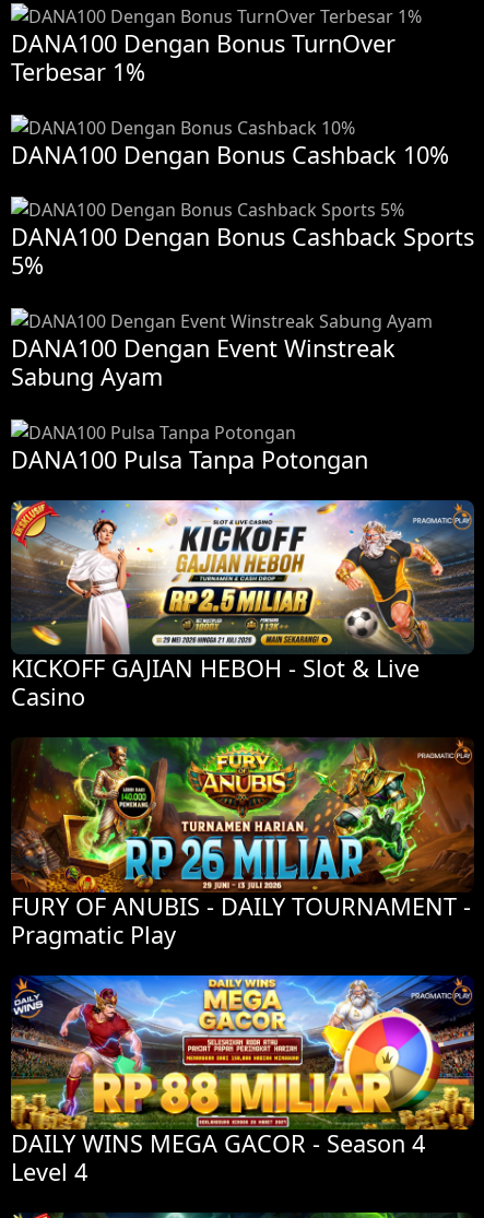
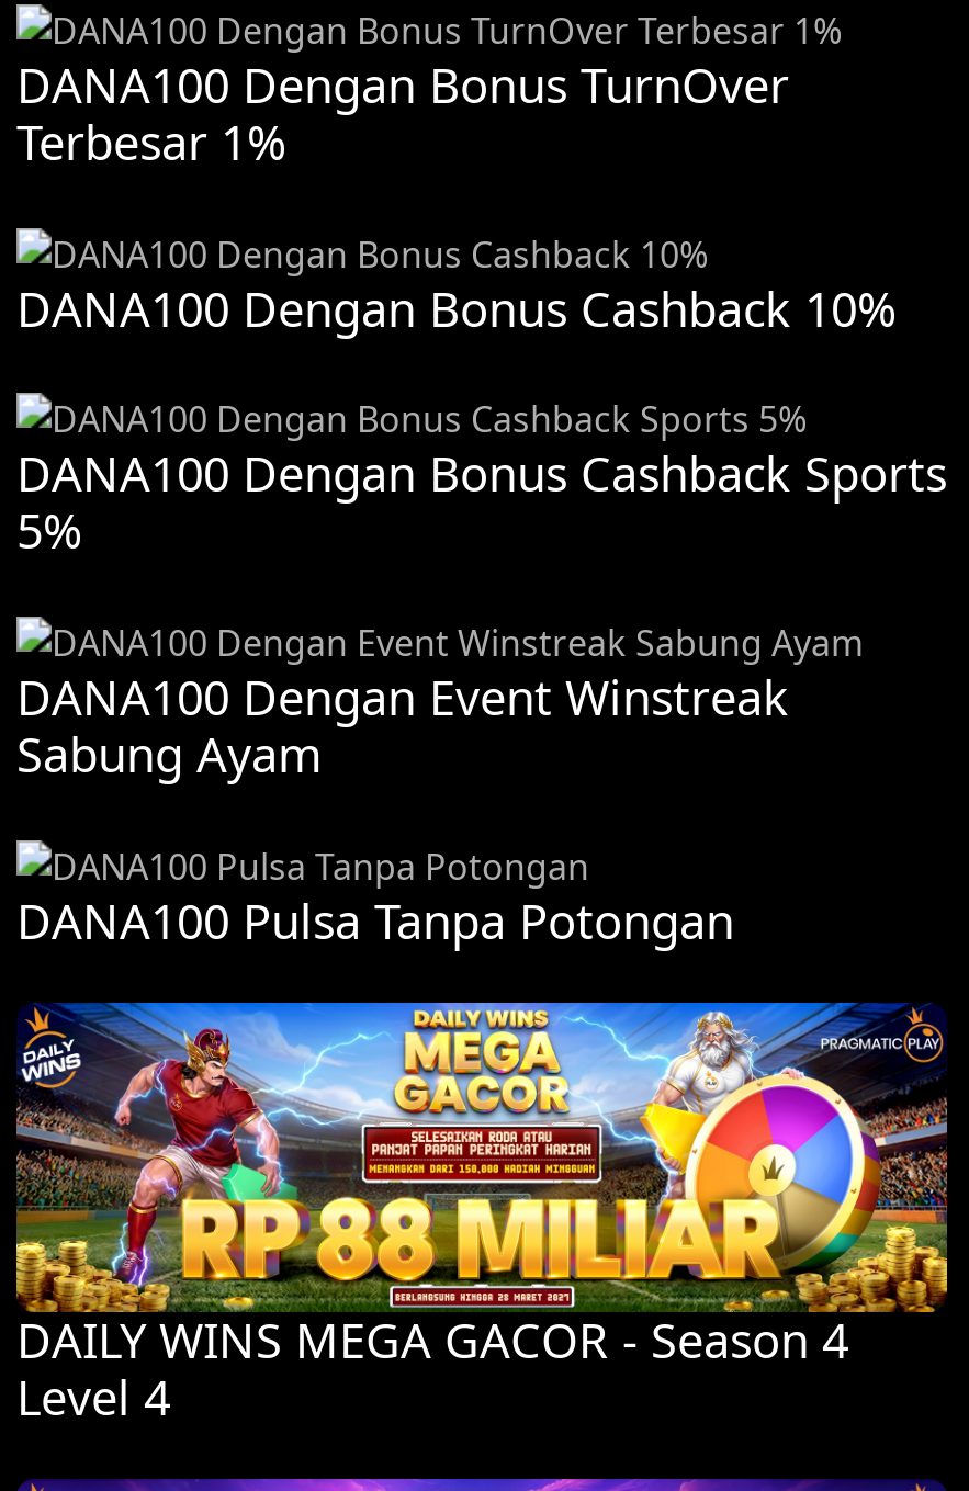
[10,499,474,712] [image] | KICKOFF GAJIAN HEBOH - Slot & Live | Casino -> none
[11,737,474,950] [image] | FURY OF ANUBIS - DAILY TOURNAMENT - | Pragmatic Play -> none

